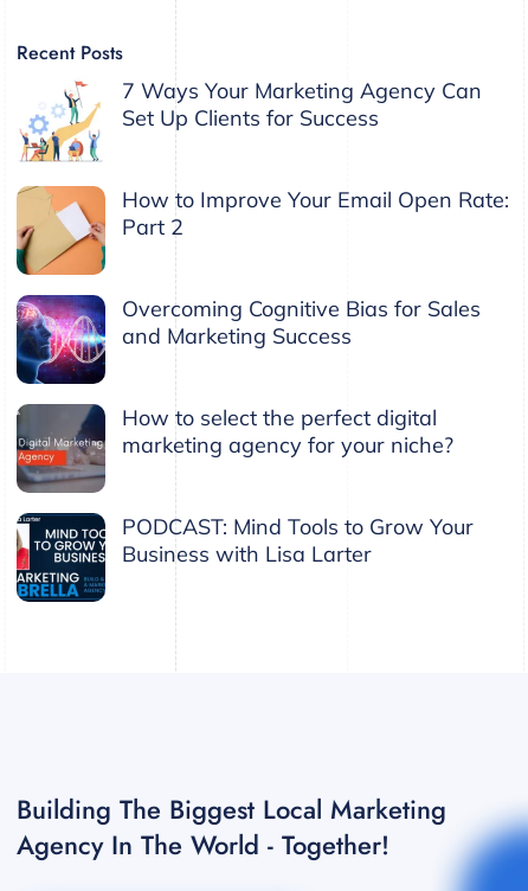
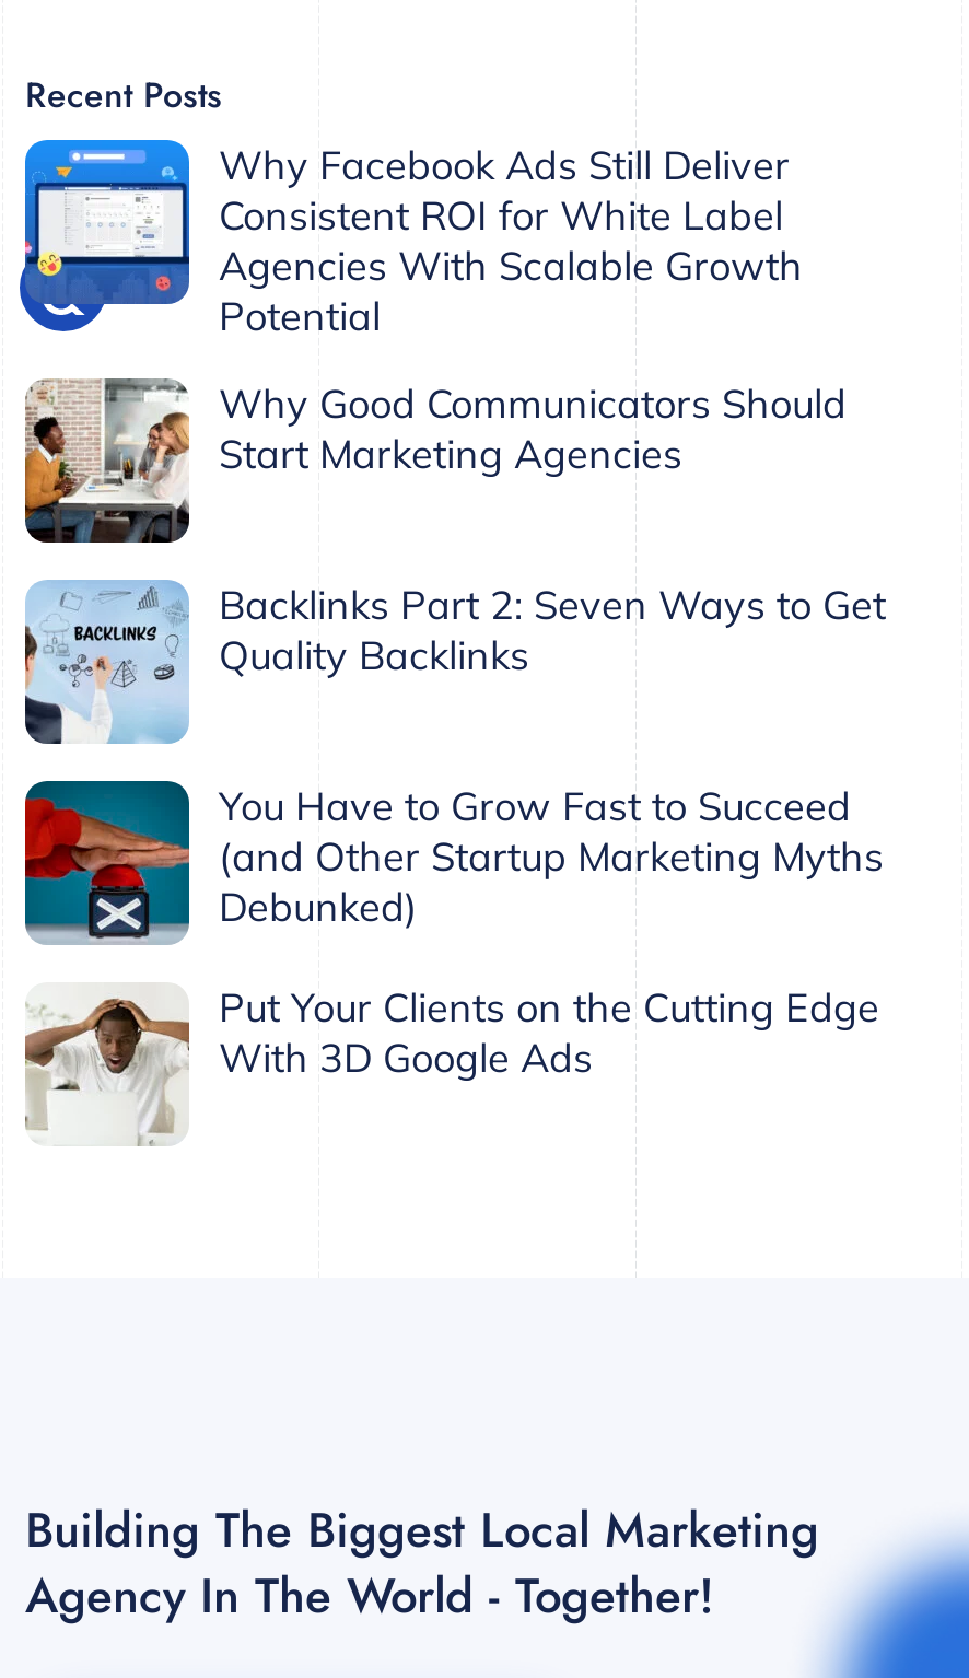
[17,77,481,162] [image] | 7 Ways Your Marketing Agency Can | Set Up Clients for Success -> [16,138,803,342] [image] | Why Facebook Ads Still Deliver | Consistent ROI for White Label | Agencies With Scalable Growth | Potential
[15,185,508,276] [image] | How to Improve Your Email Open Rate: | Part 2 -> [23,376,847,545] [image] | Why Good Communicators Should | Start Marketing Agencies
[15,295,480,385] [image] | Overcoming Cognitive Bias for Sales | and Marketing Success -> [23,580,886,744] [image] | Backlinks Part 2: Seven Ways to Get | Quality Backlinks
[15,403,453,493] [image] | How to select the perfect digital | marketing agency for your niche? -> [23,779,884,941] [image] | You Have to Grow Fast to Succeed | (and Other Startup Marketing Myths | Debunked)
[15,513,473,603] [image] | PODCAST: Mind Tools to Grow Your | Business with Lisa Larter -> [23,982,879,1146] [image] | Put Your Clients on the Cutting Edge | With 3D Google Ads

